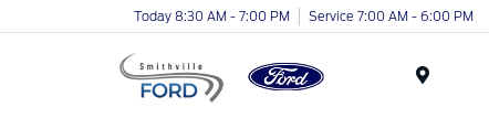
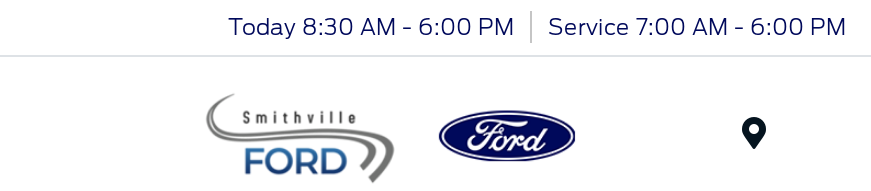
[134,8,474,24] Today 8:30 AM - 7:00 PM Service 7:00 AM - 6:00 PM -> [228,12,846,40] Today 8:30 AM - 6:00 PM Service 7:00 AM - 6:00 PM

